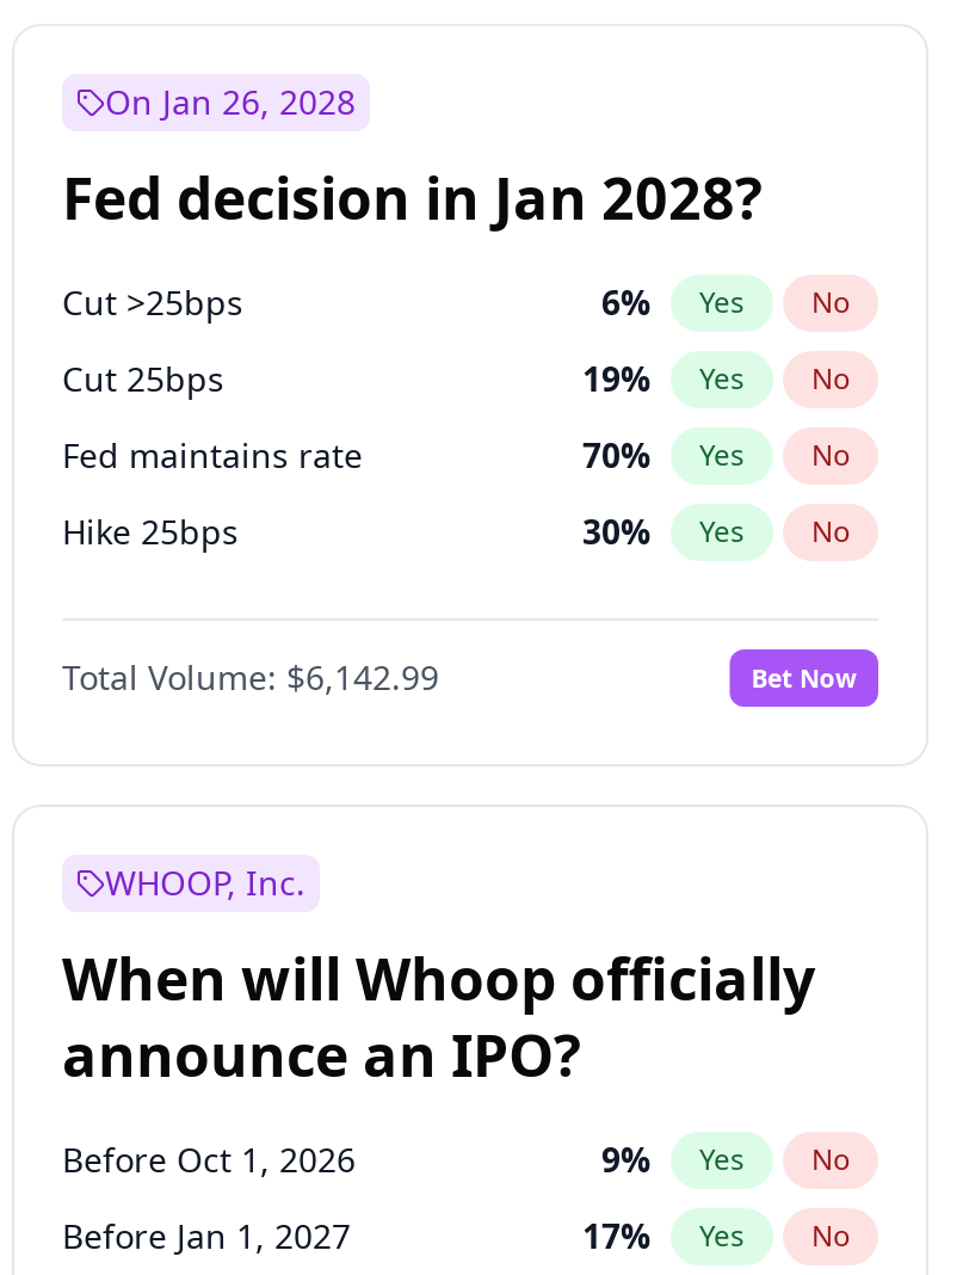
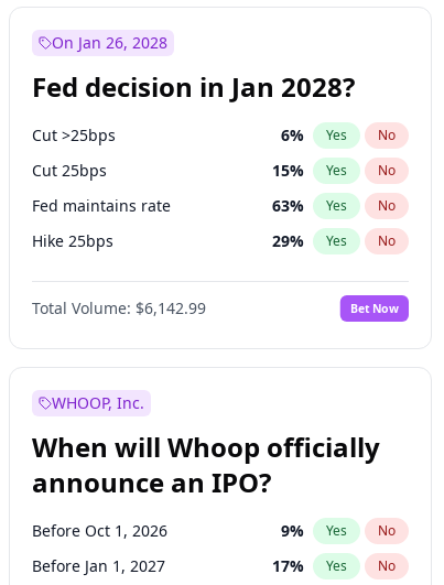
[582,356,850,401] 19% Yes No -> [272,160,396,181] 15% Yes No
[582,432,850,478] 70% Yes No -> [272,195,396,216] 63% Yes No
[582,509,850,554] 30% Yes No -> [272,230,396,251] 29% Yes No

